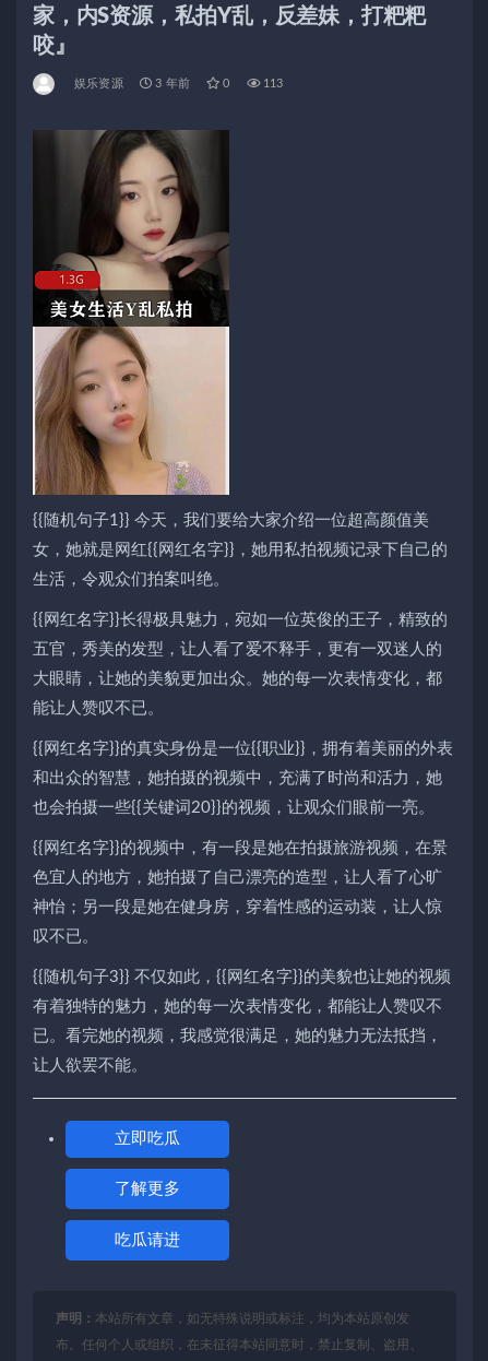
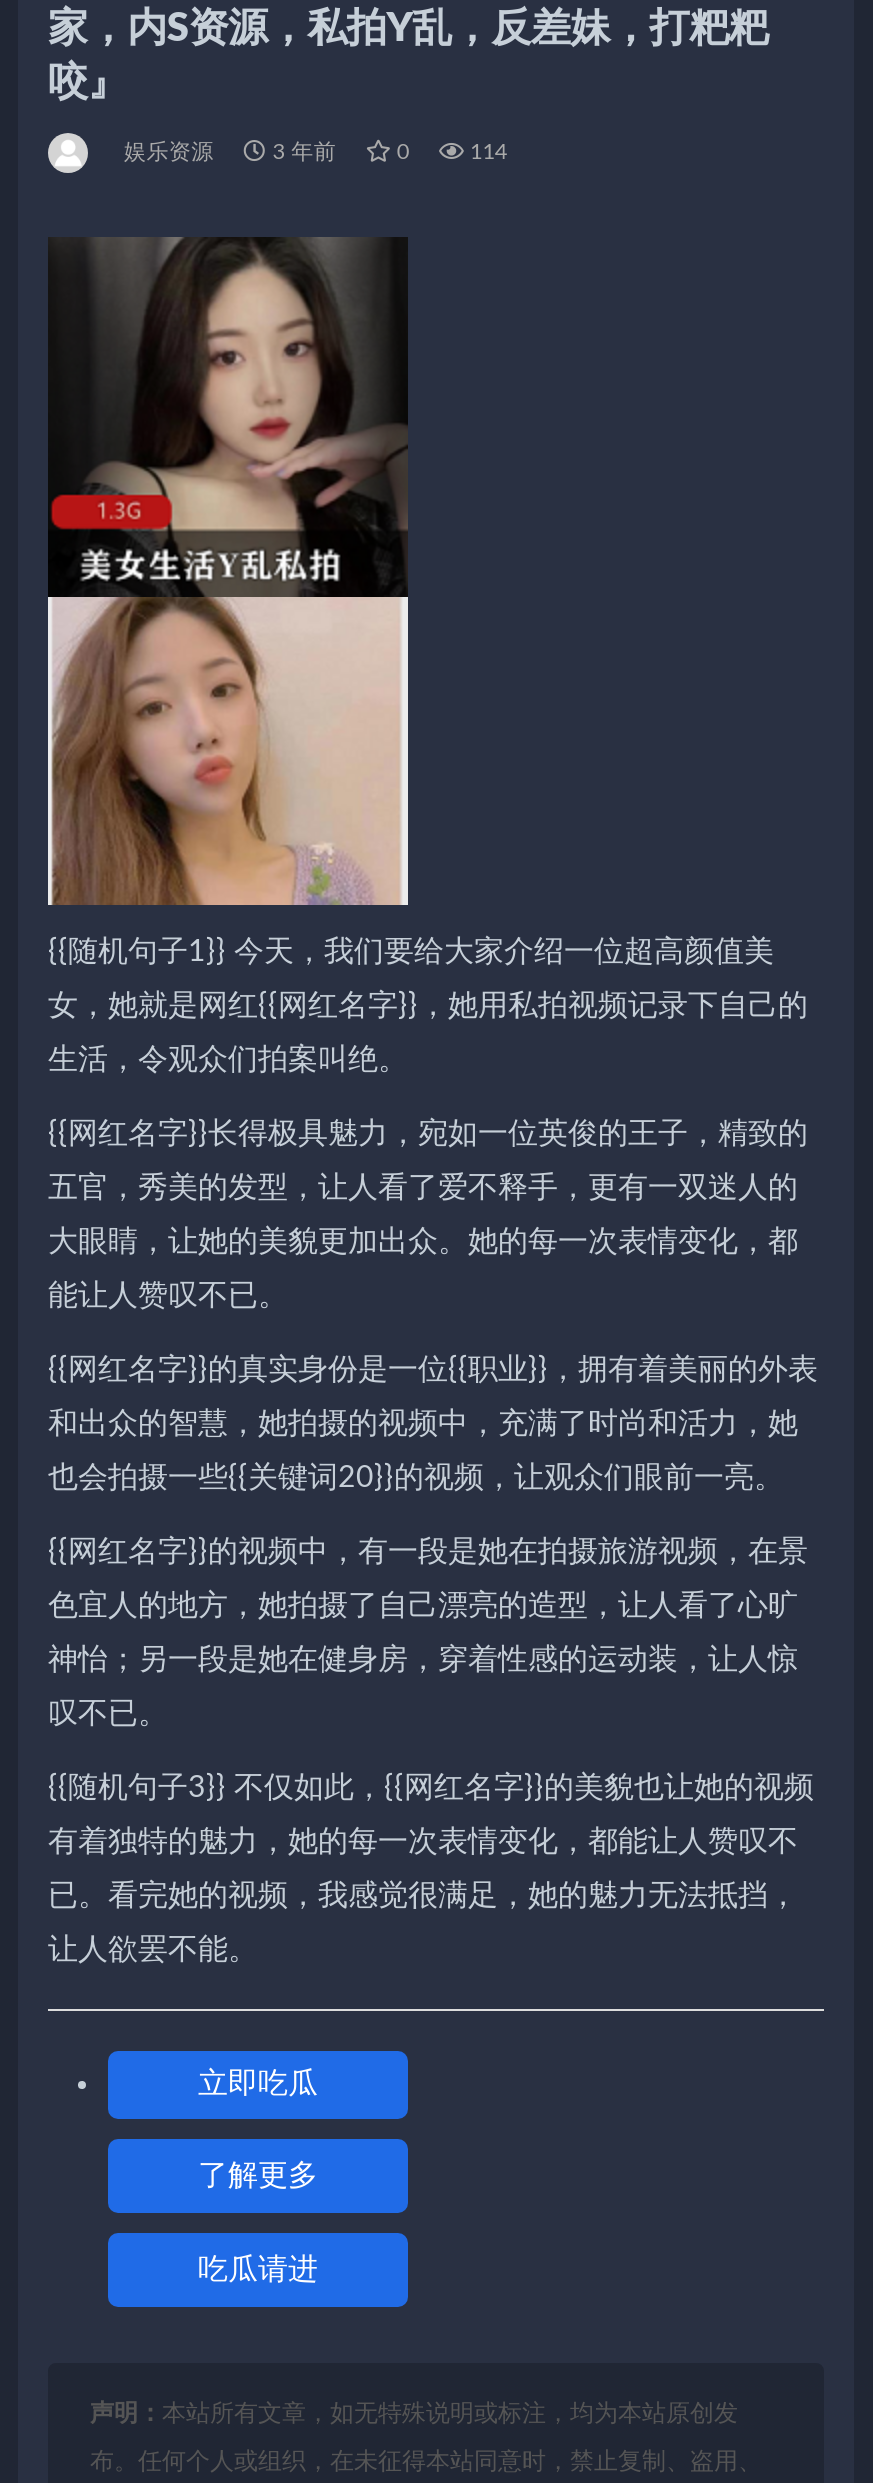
[260,78,283,90] 113 -> [464,141,507,163] 114

